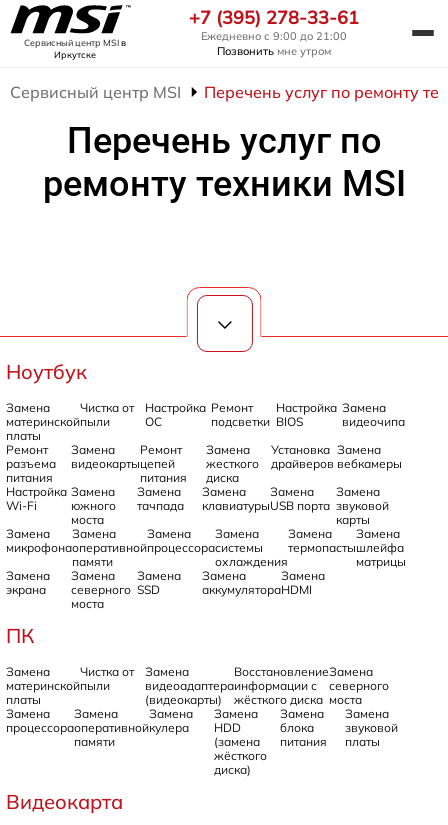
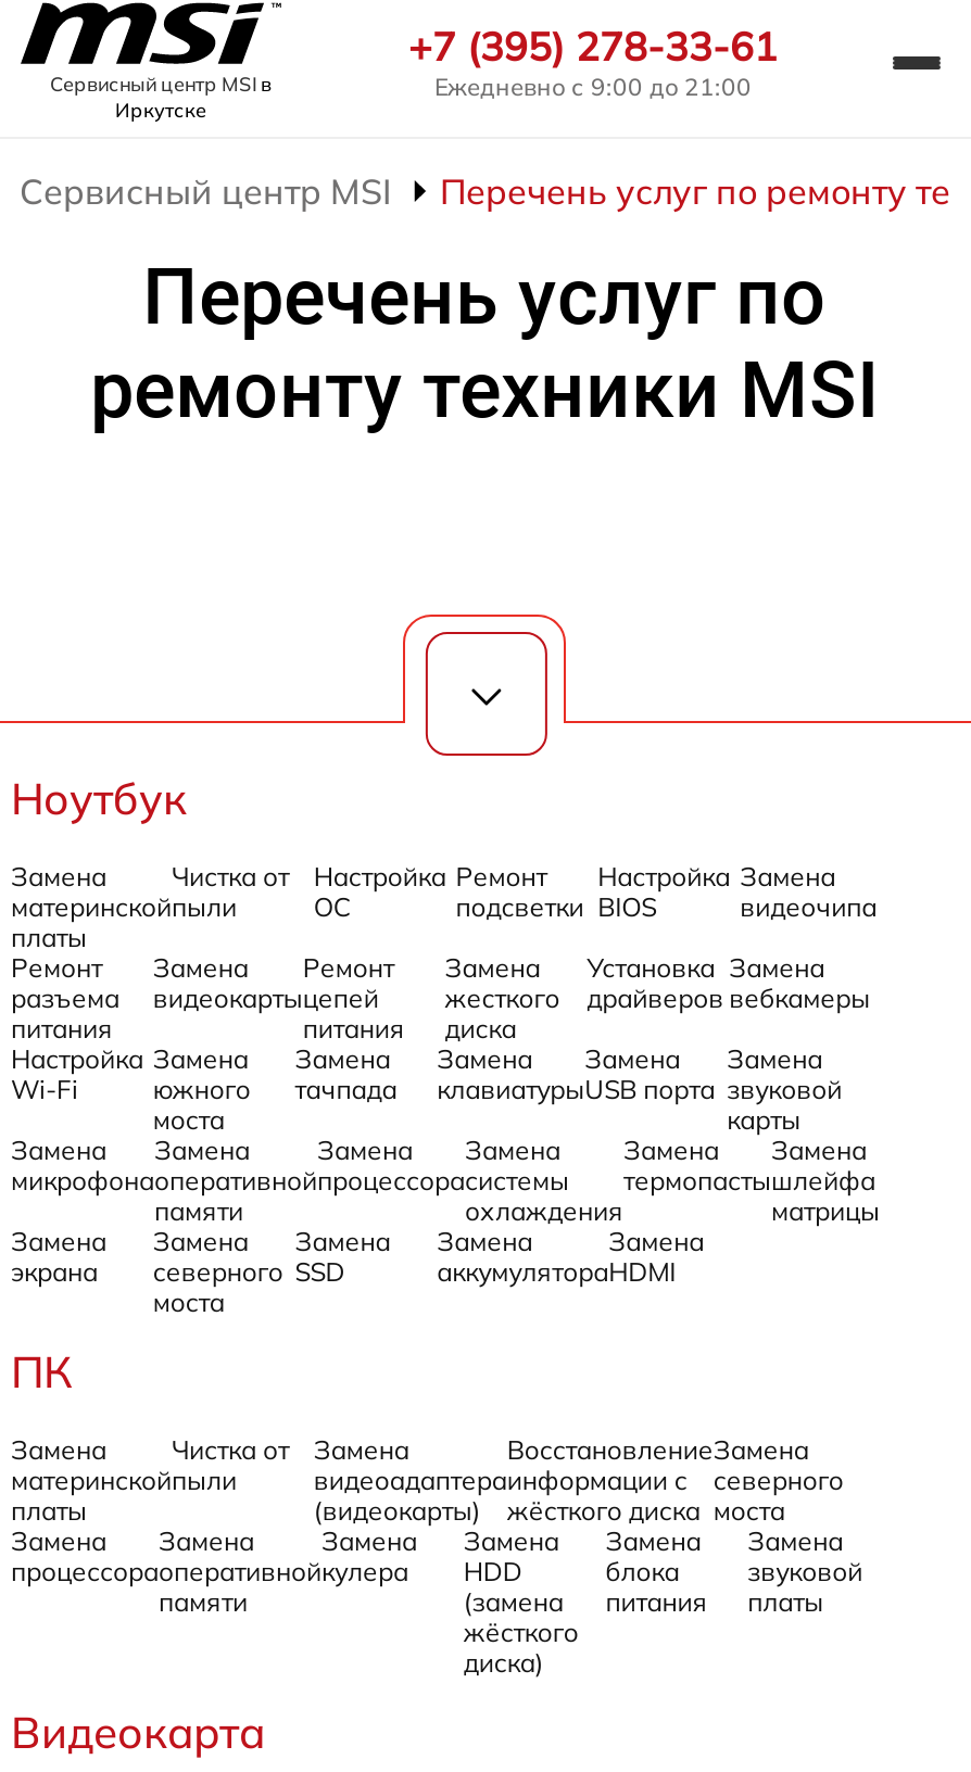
[217,43,331,57] Позвонить мне утром -> none

